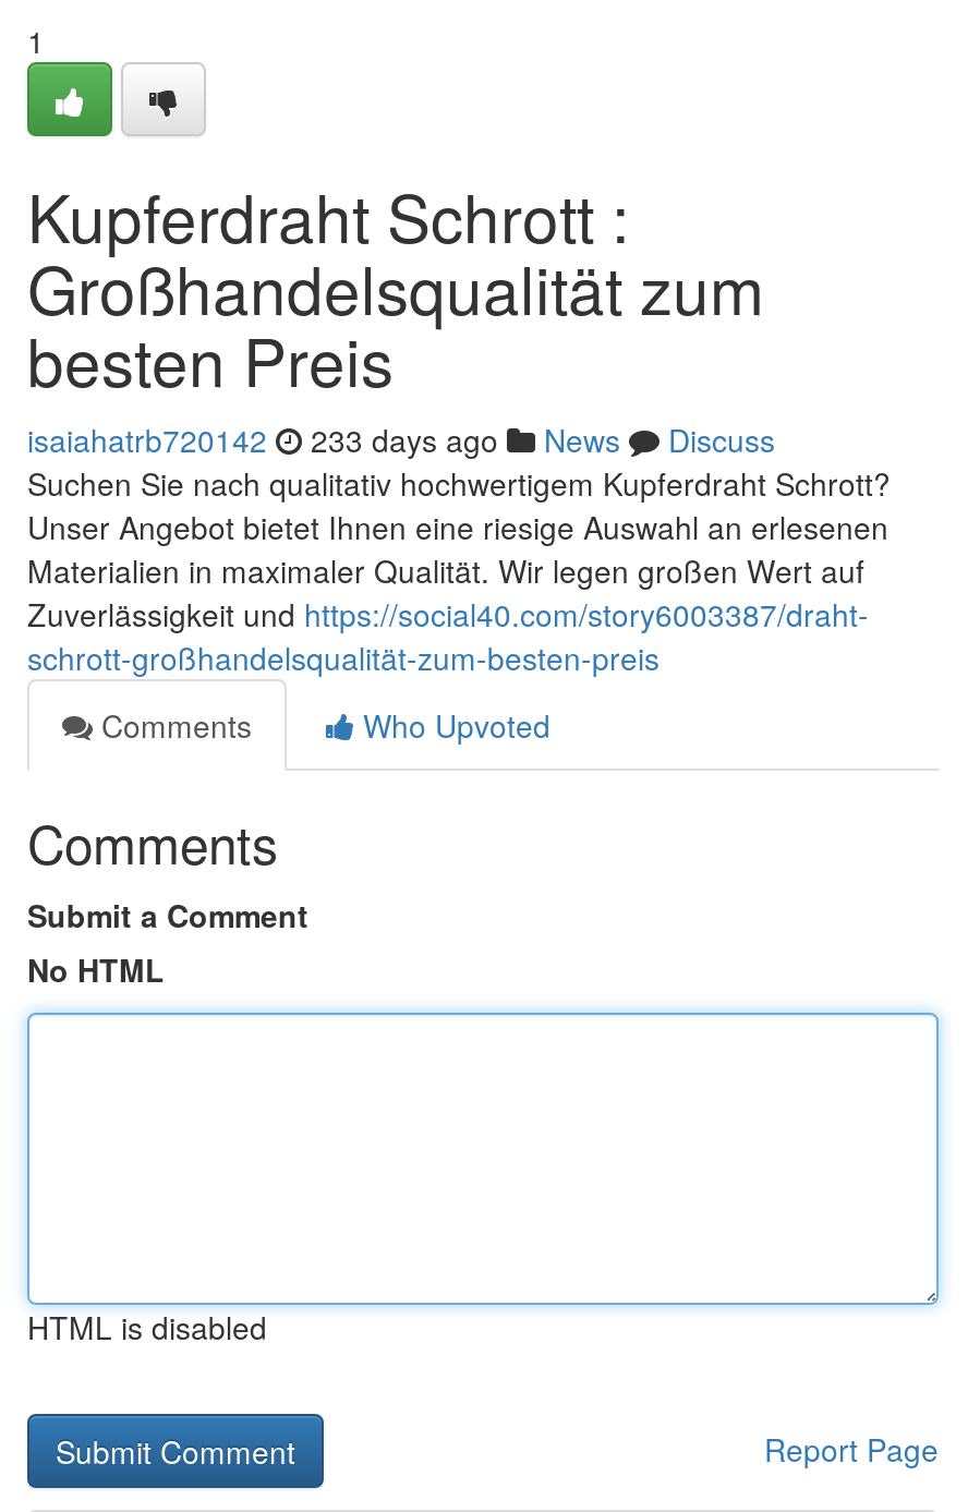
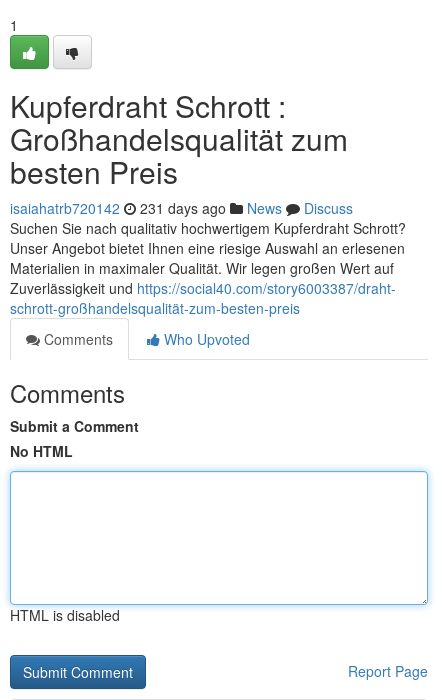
[27,418,775,461] isaiahatrb720142 233 days ago News Discuss -> [10,198,353,218] isaiahatrb720142 231 days ago News Discuss

